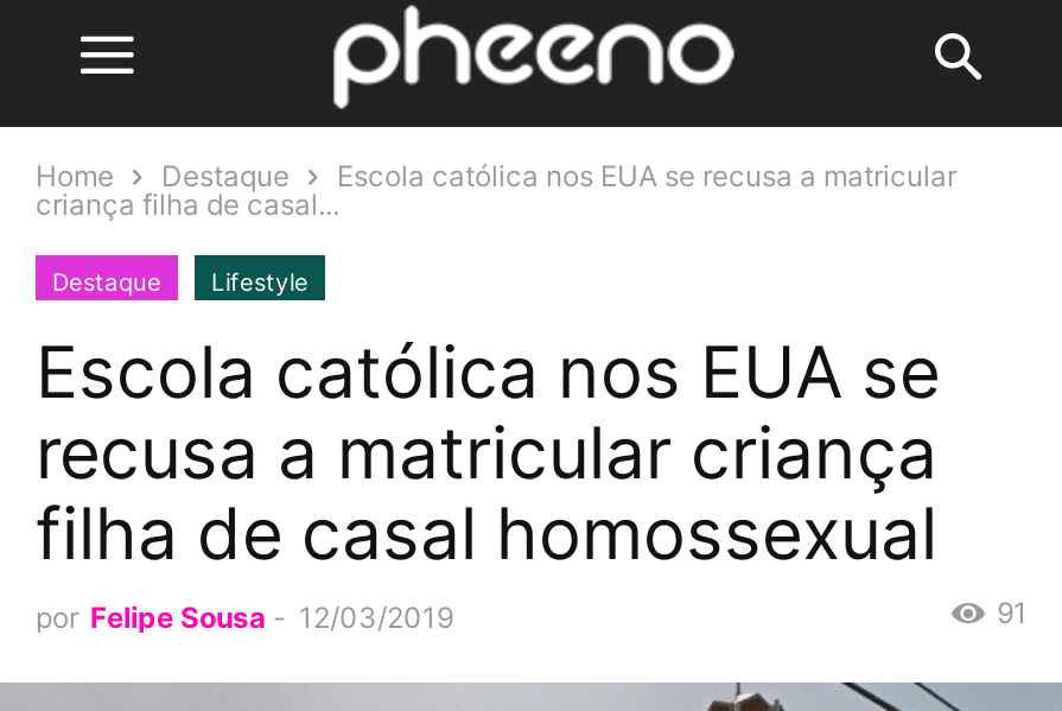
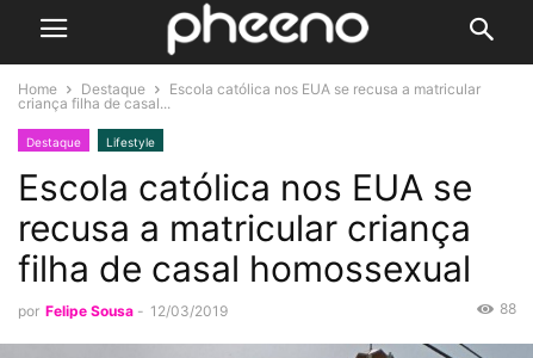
[997,595,1028,630] 91 -> [500,300,516,317] 88

